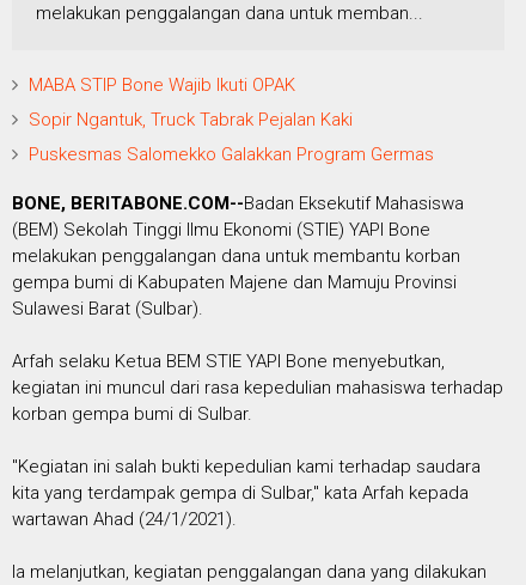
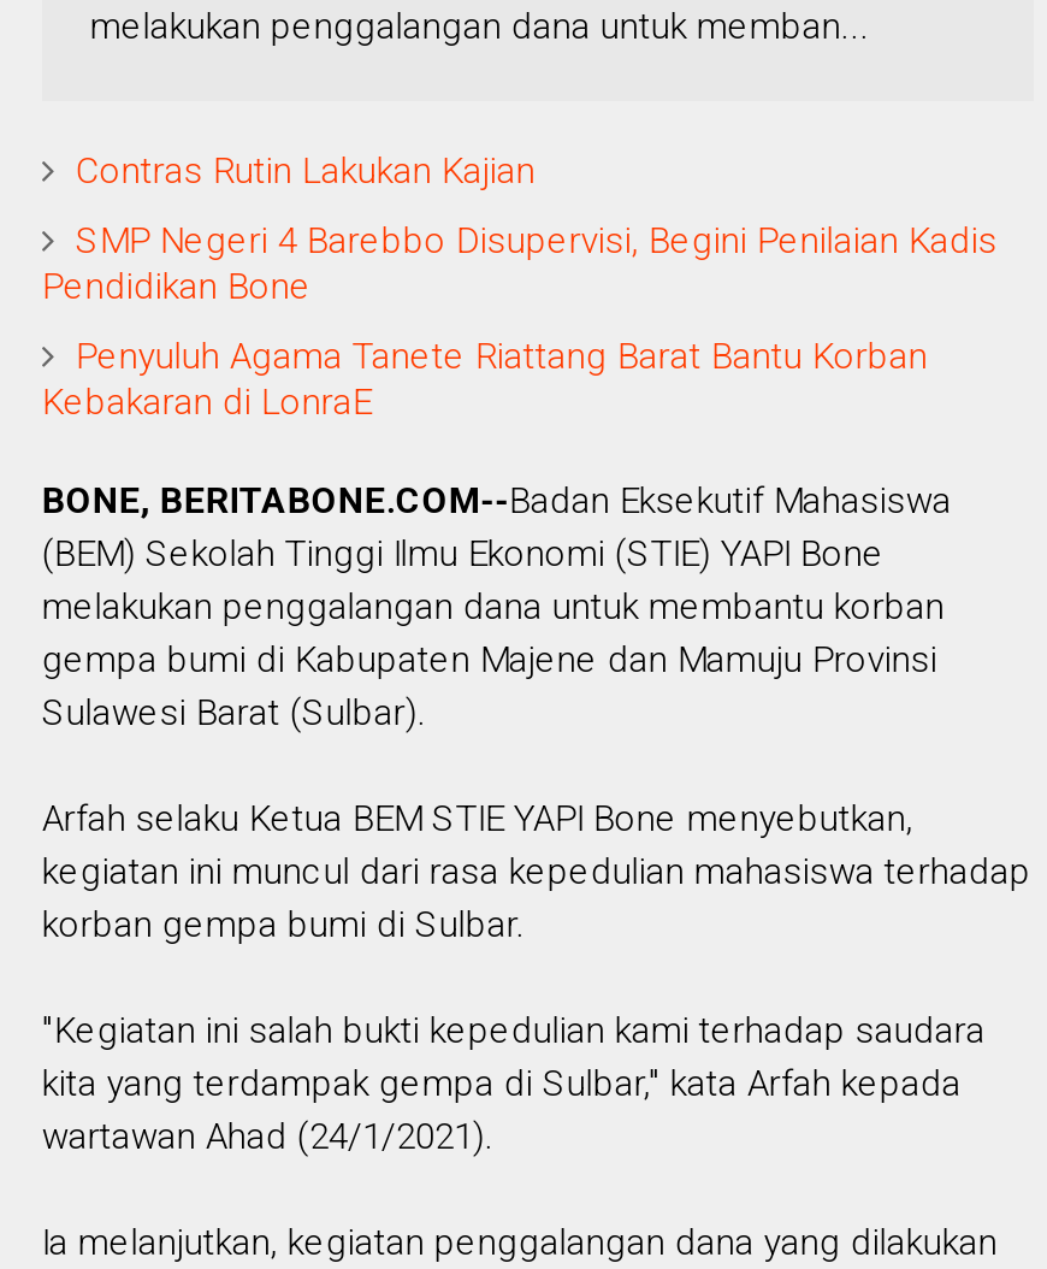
[29,74,295,96] MABA STIP Bone Wajib Ikuti OPAK -> [76,149,535,192] Contras Rutin Lakukan Kajian
[29,109,353,130] Sopir Ngantuk, Truck Tabrak Pejalan Kaki -> [42,219,997,308] SMP Negeri 4 Barebbo Disupervisi, Begini Penilaian Kadis | Pendidikan Bone
[29,143,434,165] Puskesmas Salomekko Galakkan Program Germas -> [42,334,928,424] Penyuluh Agama Tanete Riattang Barat Bantu Korban | Kebakaran di LonraE

